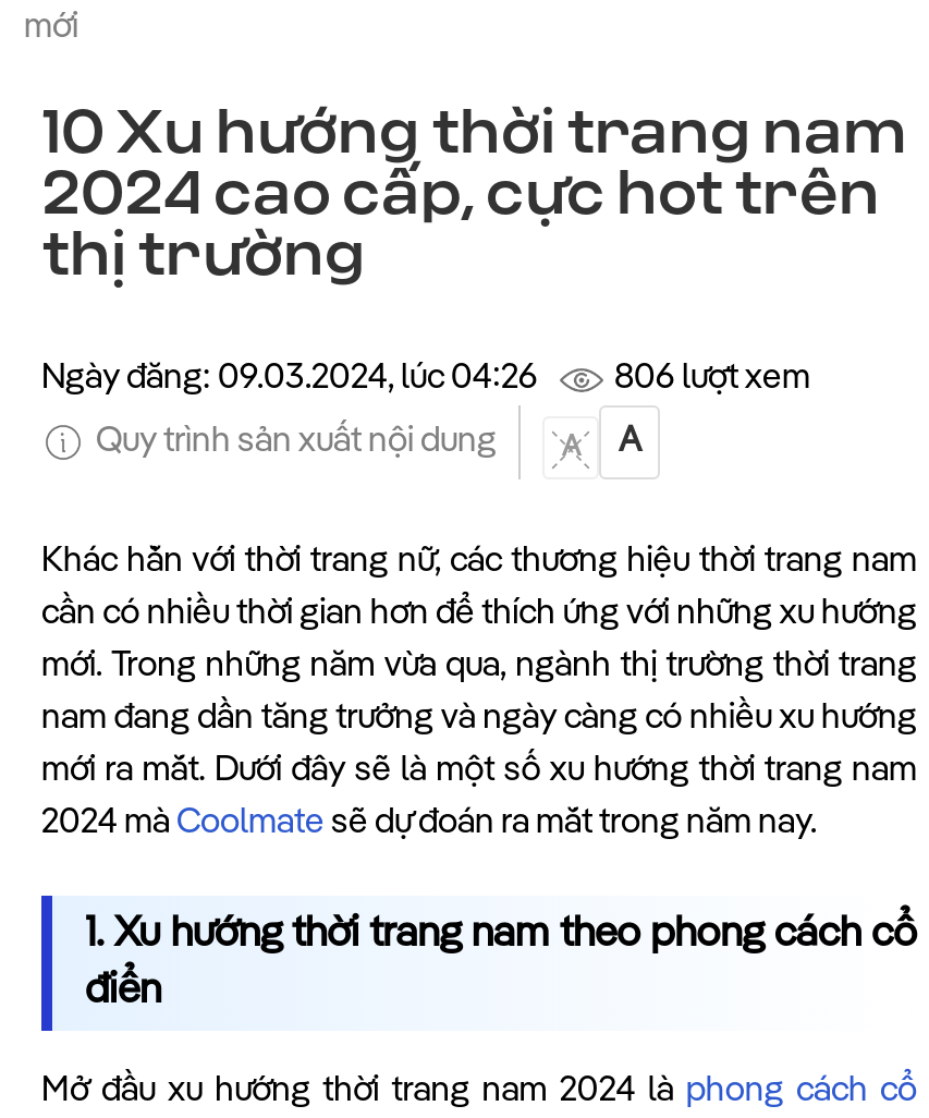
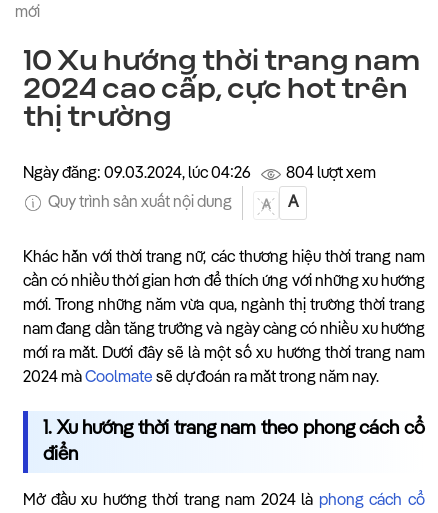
[614,362,810,397] 806 lượt xem -> [286,166,376,182] 804 lượt xem

